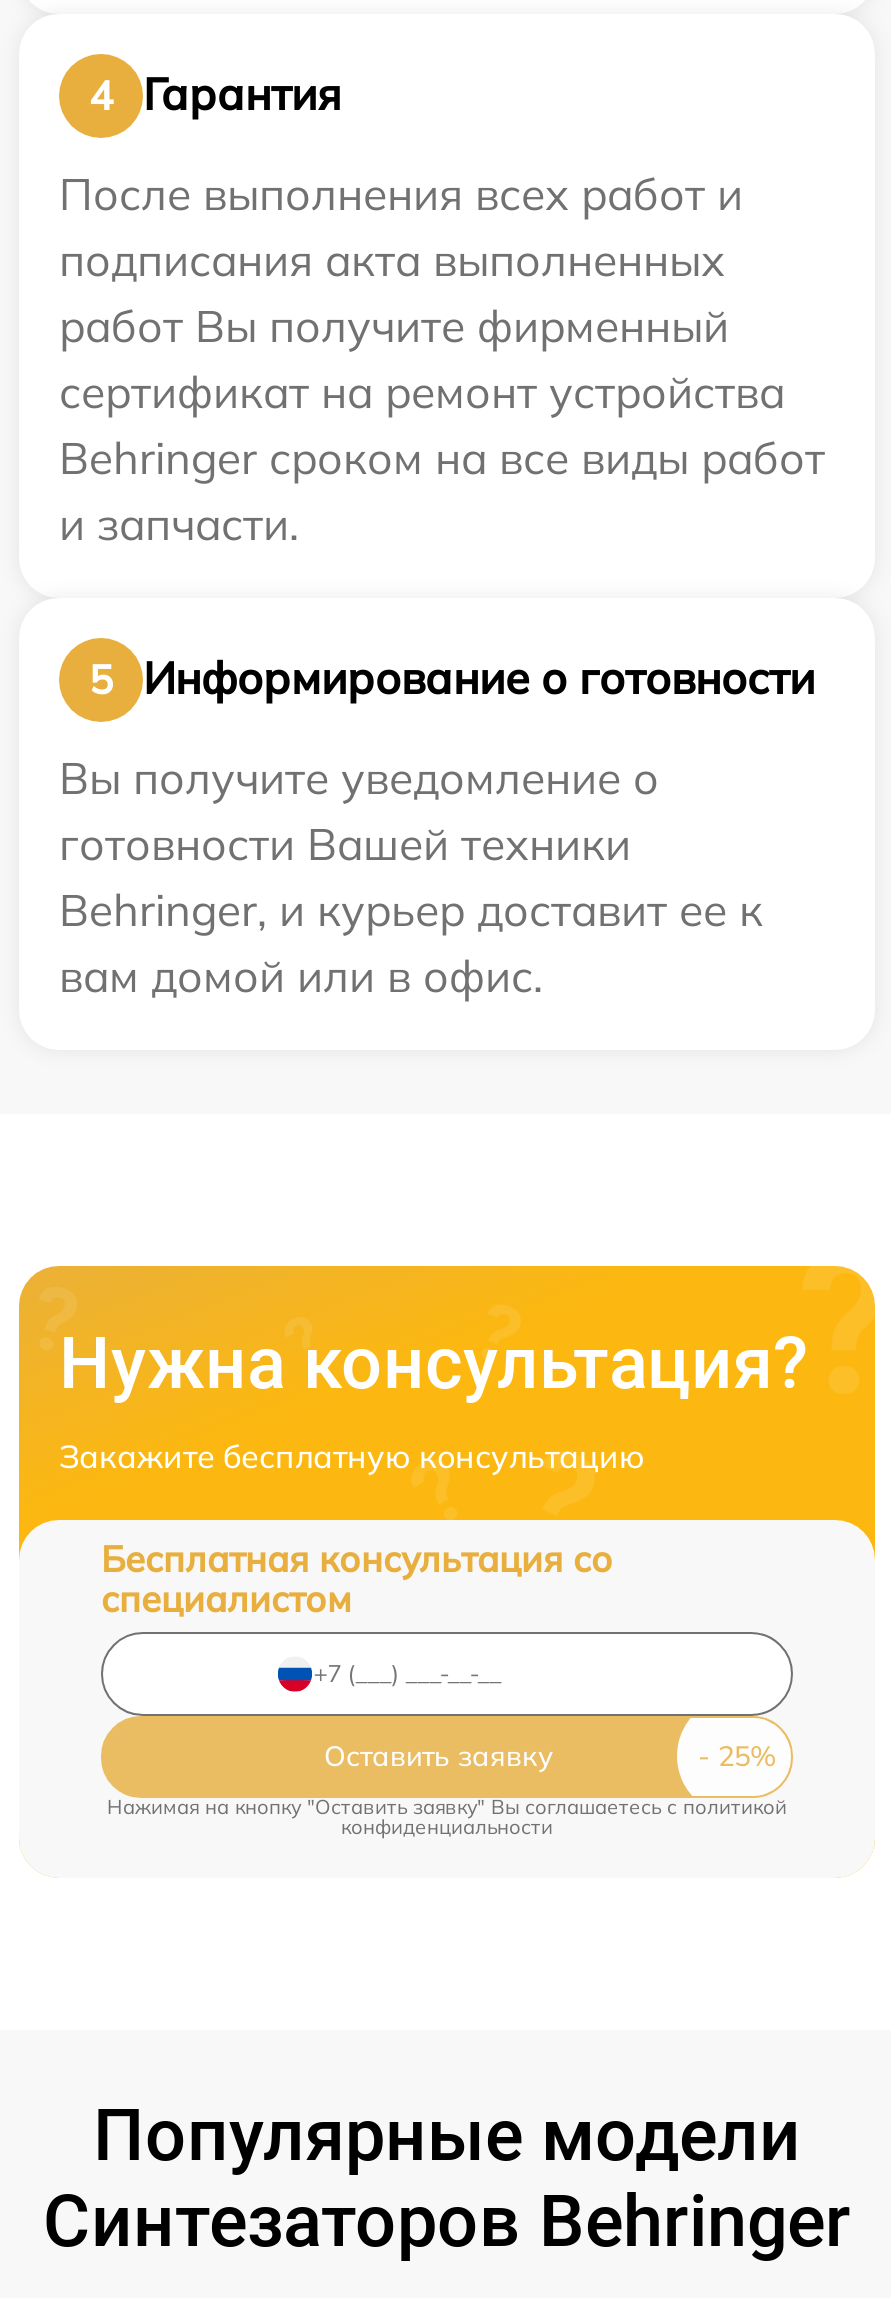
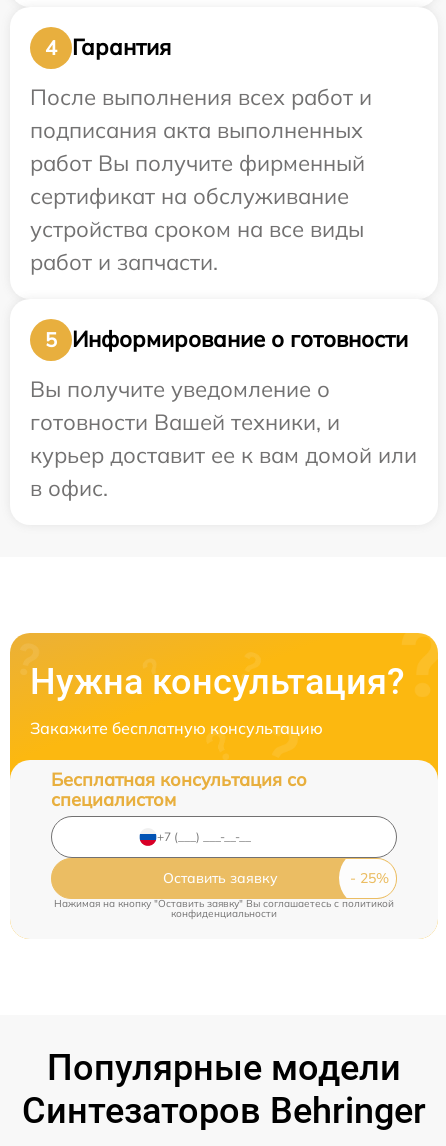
[59,364,825,552] сертификат на ремонт устройства | Behringer сроком на все виды работ | и запчасти. -> [30,182,364,276] сертификат на обслуживание | устройства сроком на все виды | работ и запчасти.
[59,816,763,1004] готовности Вашей техники | Behringer, и курьер доставит ее к | вам домой или в офис. -> [30,408,417,502] готовности Вашей техники, и | курьер доставит ее к вам домой или | в офис.

